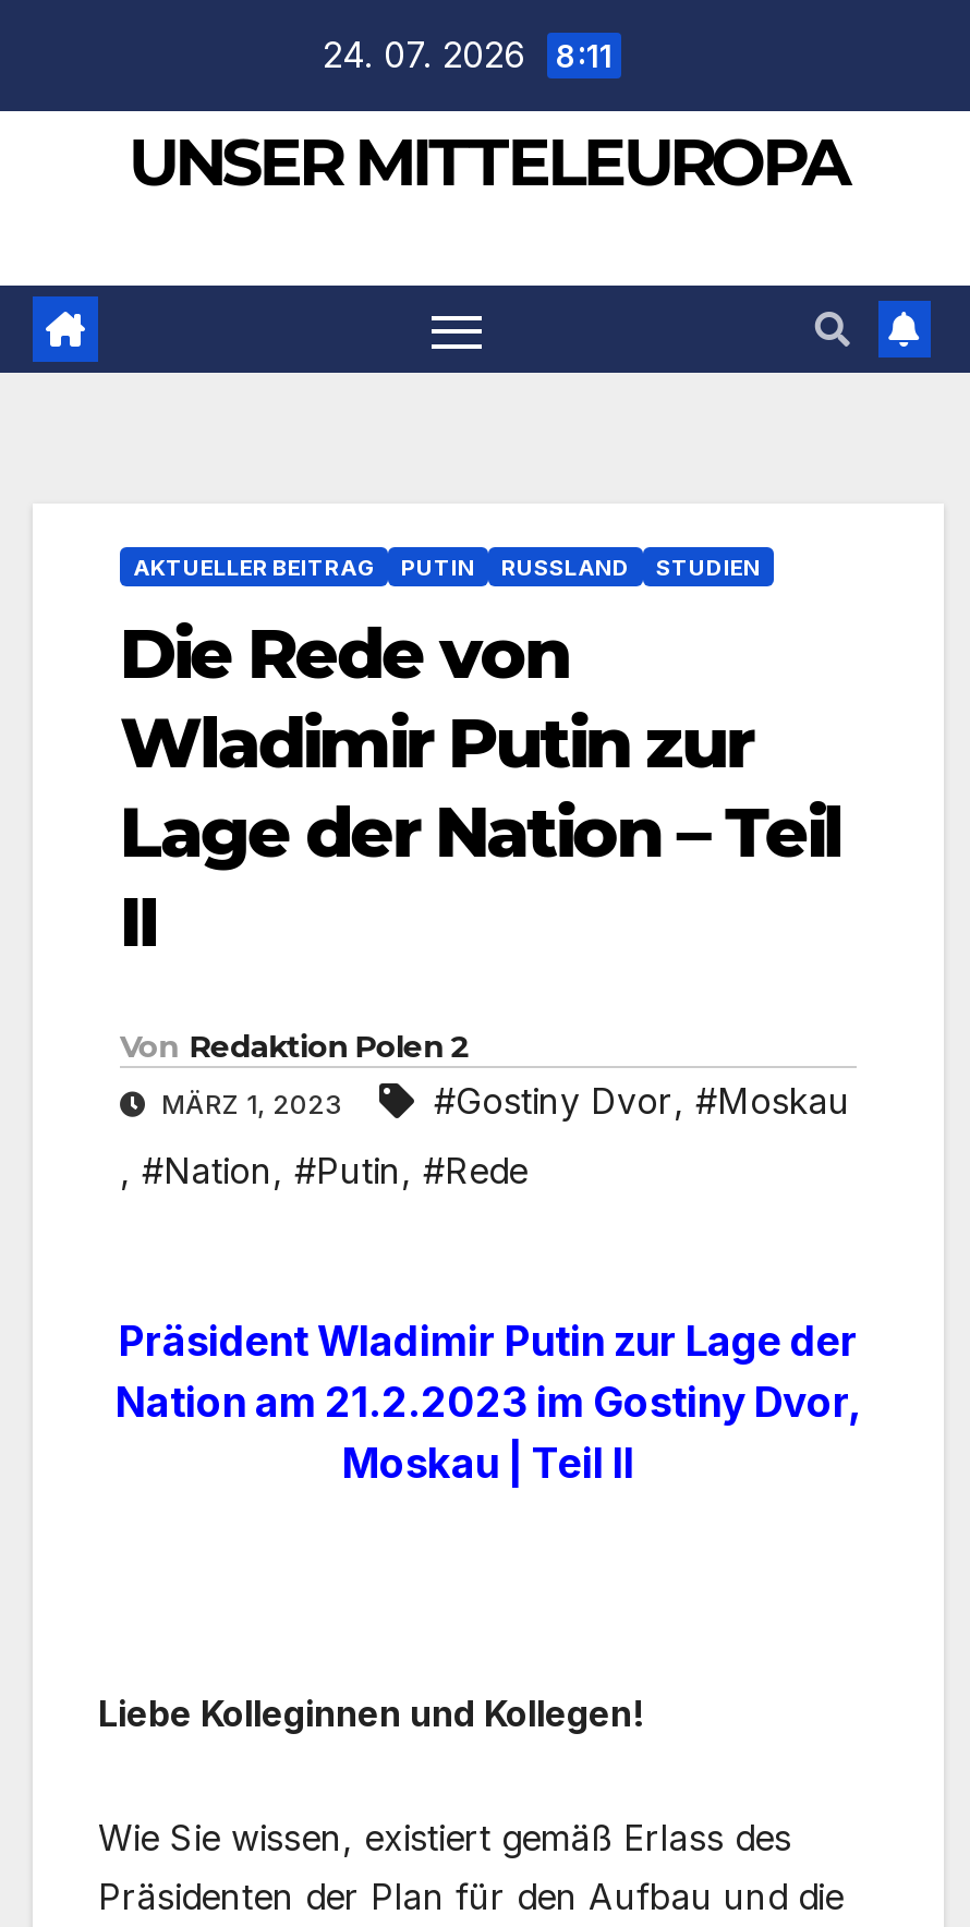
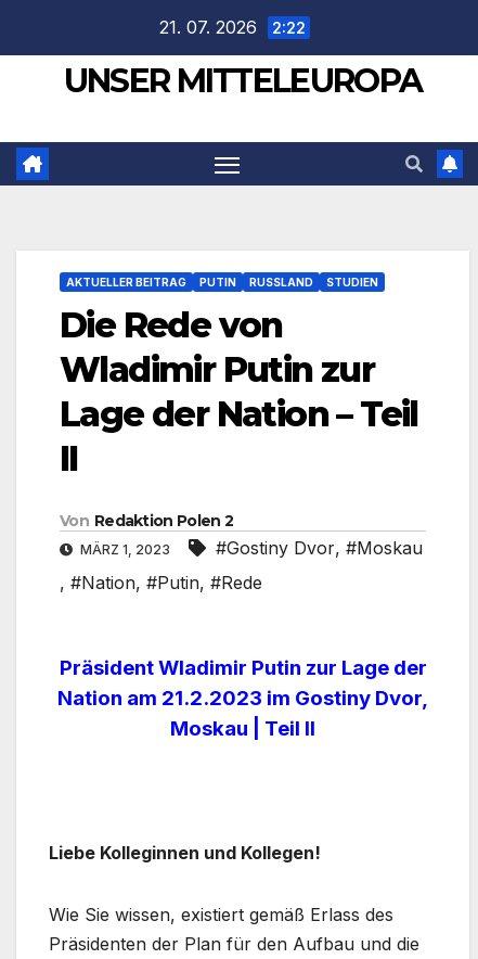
[323,33,613,76] 24. 07. 2026 8:11 -> [159,16,306,38] 21. 07. 2026 2:22

